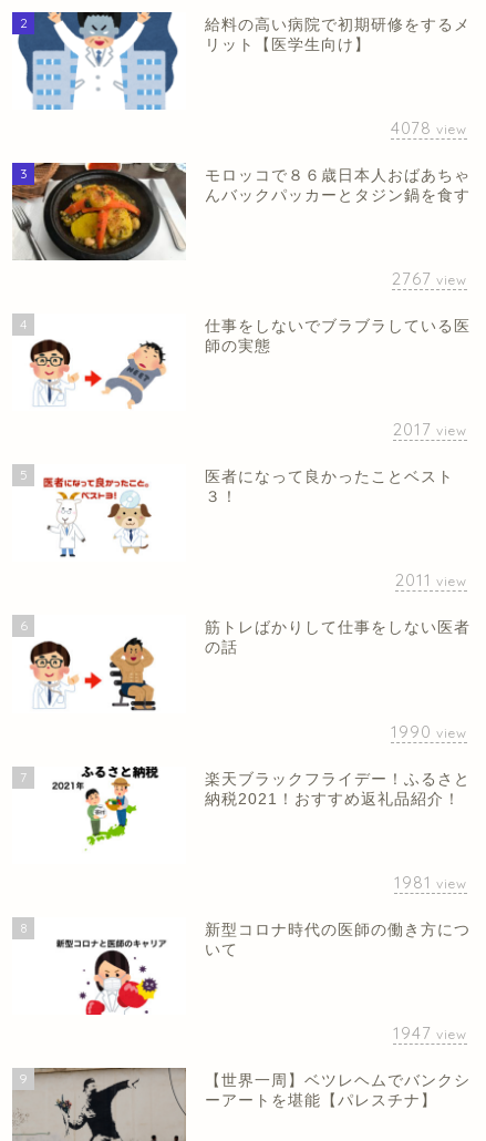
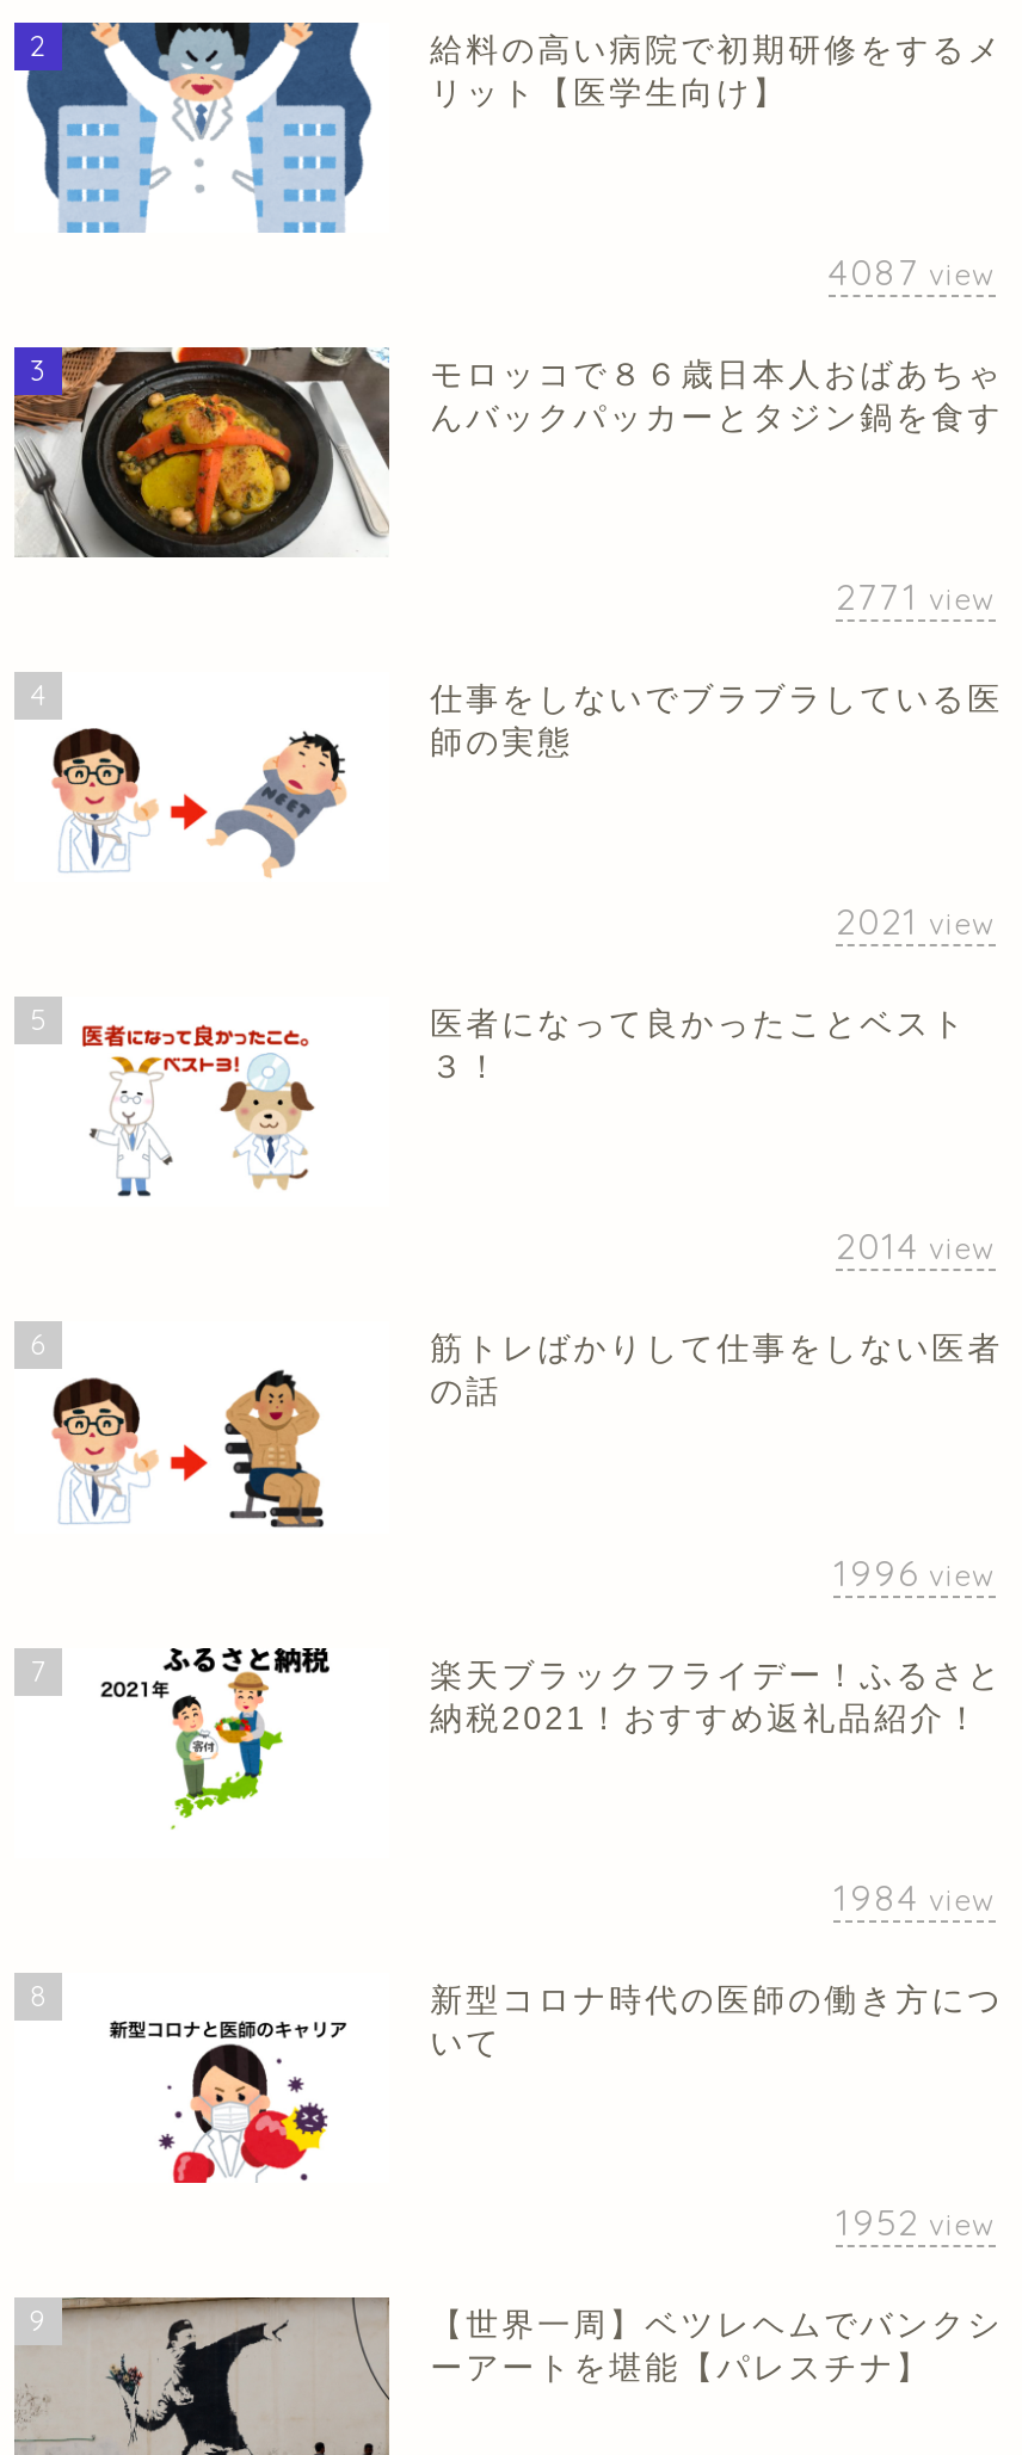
[391,117,467,138] 4078 view -> [829,249,996,295] 4087 view
[392,268,467,289] 2767 view -> [836,574,996,620] 2771 view
[393,419,467,440] 2017 view -> [836,899,996,945] 2021 view
[395,570,467,591] 2011 view -> [836,1225,996,1270] 2014 view
[391,721,467,742] 1990 view -> [833,1549,996,1595] 1996 view
[394,872,467,893] 1981 view -> [833,1874,996,1920] 1984 view
[393,1022,467,1044] 1947 view -> [836,2200,996,2245] 1952 view

